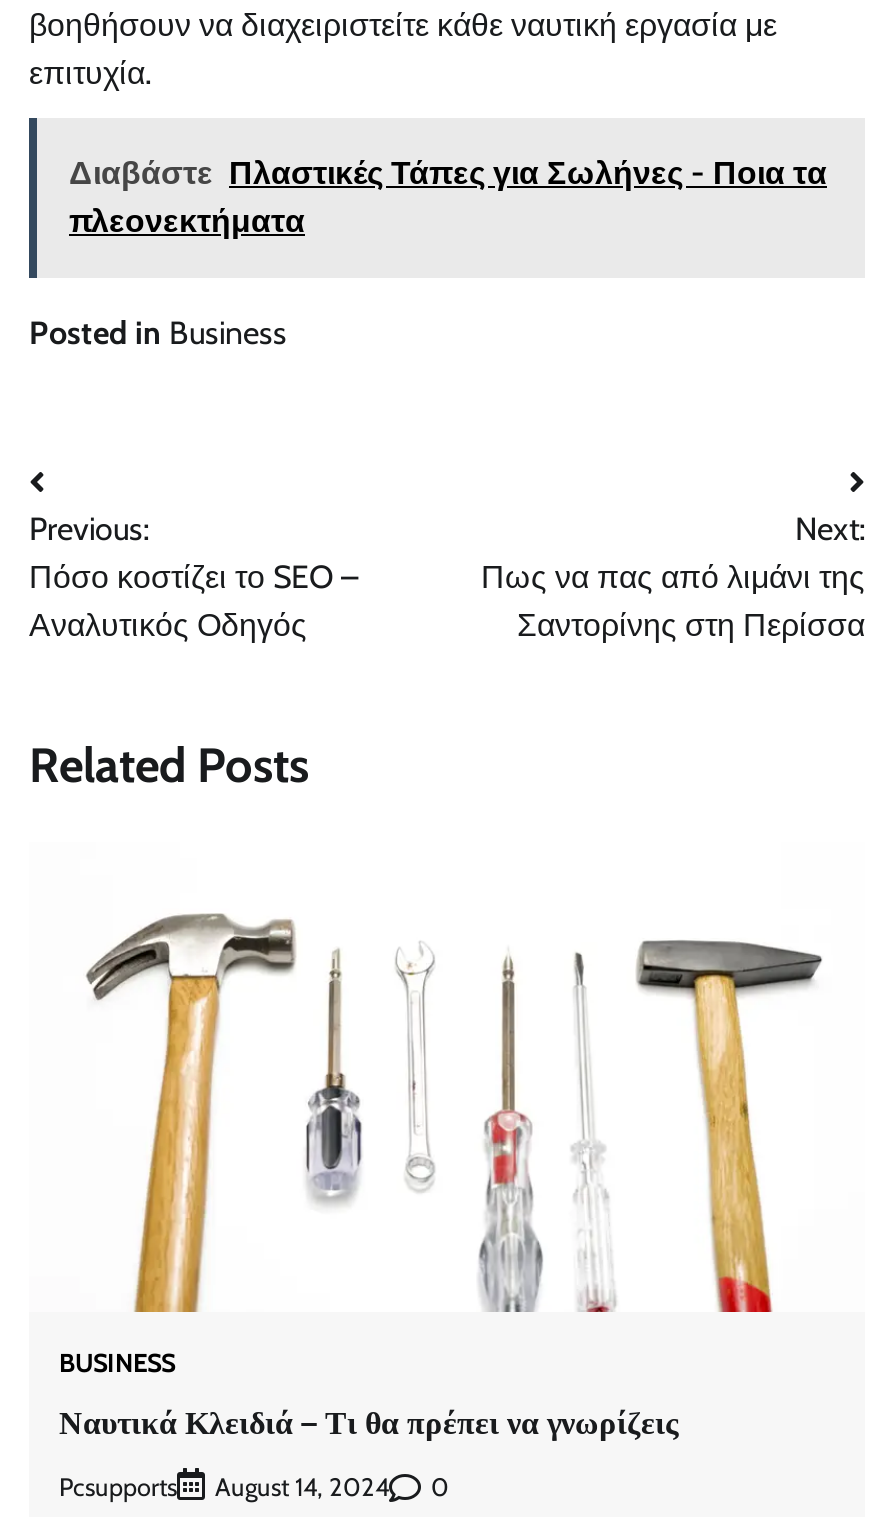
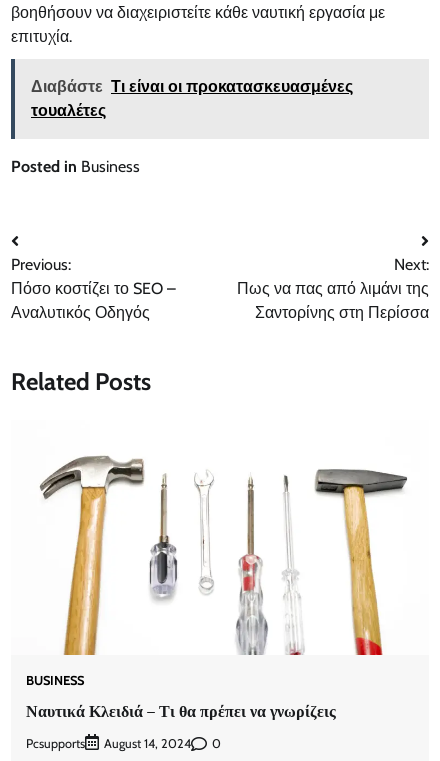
[69,153,827,239] Διαβάστε Πλαστικές Τάπες για Σωλήνες - Ποια τα | πλεονεκτήματα -> [31,76,353,119] Διαβάστε Τι είναι οι προκατασκευασμένες | τουαλέτες

